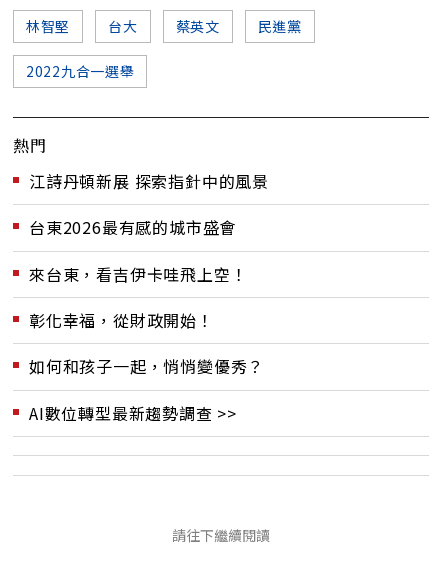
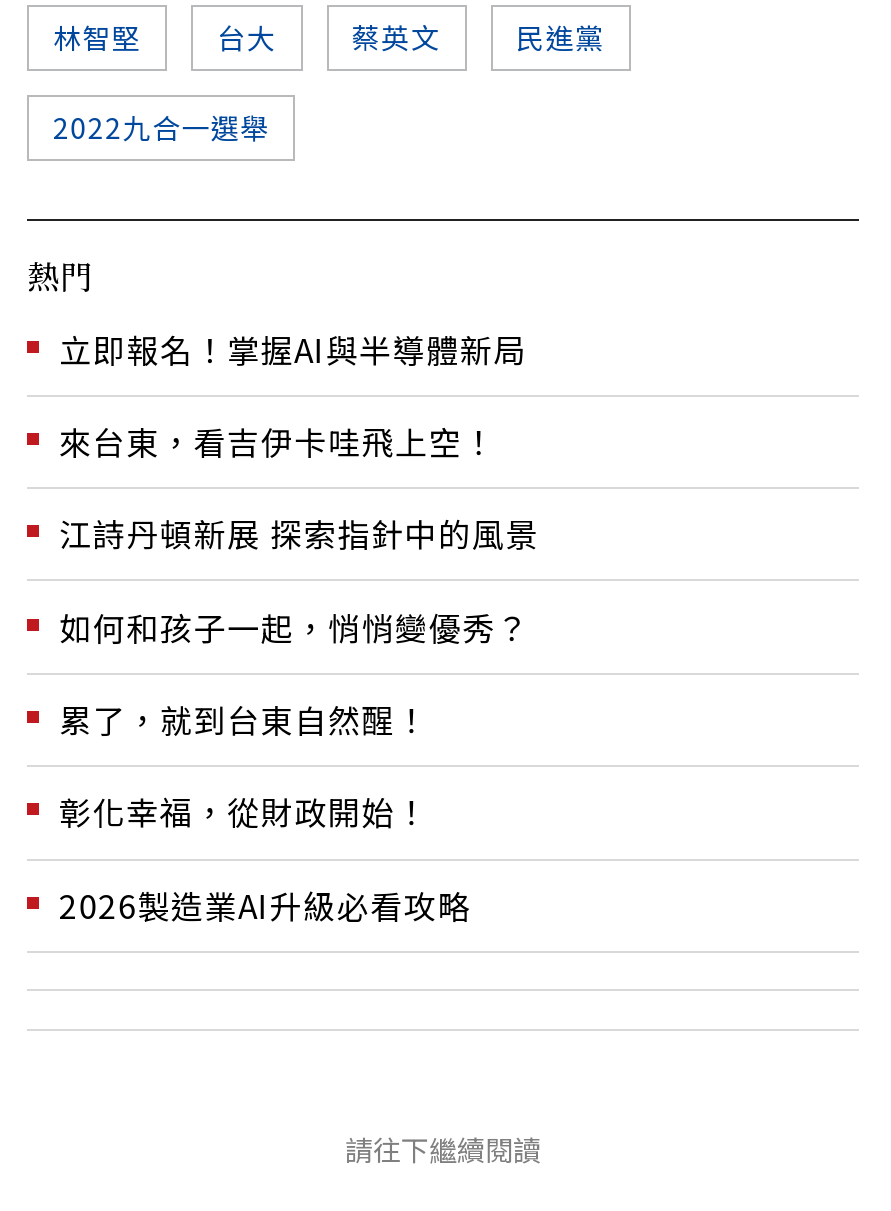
none -> [59,324,527,372] 立即報名！掌握AI與半導體新局
moved [29,169,269,193] -> [59,509,539,557]: 江詩丹頓新展 探索指針中的風景
none -> [59,695,429,743] 累了，就到台東自然醒！
[29,215,236,239] 台東2026最有感的城市盛會 -> none
moved [29,262,247,286] -> [59,417,496,465]: 來台東，看吉伊卡哇飛上空！
moved [29,308,214,332] -> [59,788,429,836]: 彰化幸福，從財政開始！
moved [29,354,264,378] -> [59,602,529,650]: 如何和孩子一起，悄悄變優秀？
[29,401,237,425] AI數位轉型最新趨勢調查 >> -> [59,880,471,928] 2026製造業AI升級必看攻略

